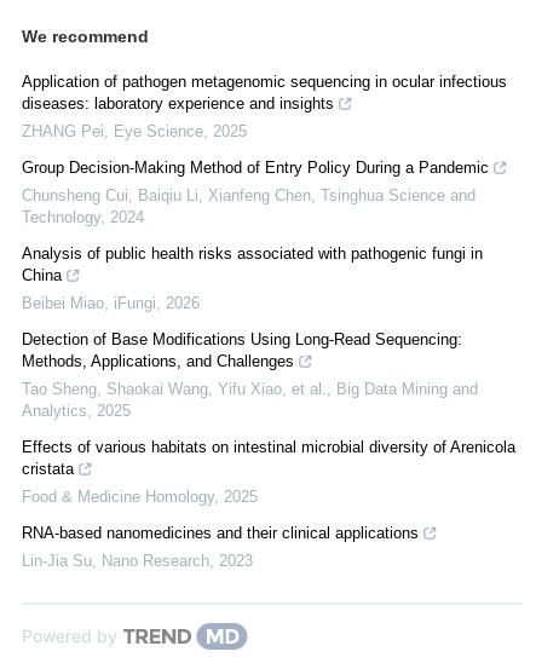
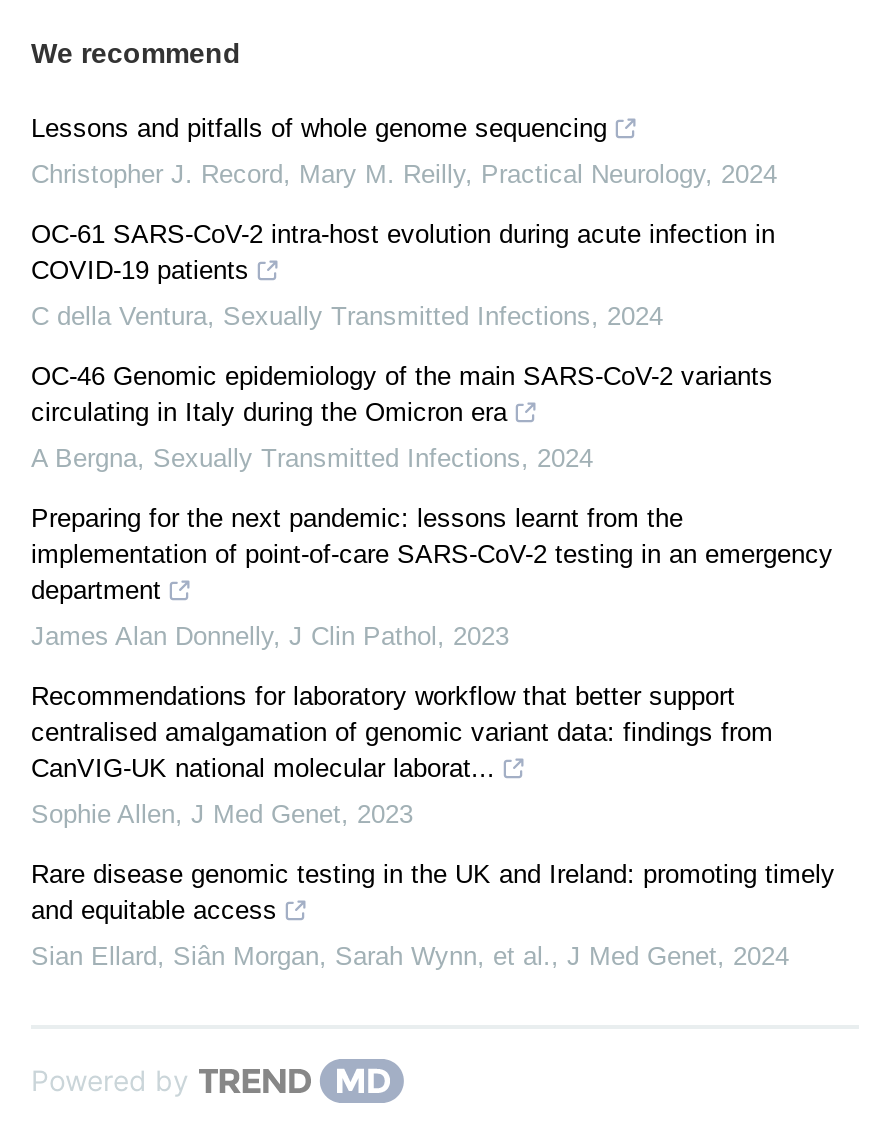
[22,72,507,112] Application of pathogen metagenomic sequencing in ocular infectious | diseases: laboratory experience and insights -> [31,113,607,143] Lessons and pitfalls of whole genome sequencing
[22,122,247,140] ZHANG Pei, Eye Science, 2025 -> [31,159,777,189] Christopher J. Record, Mary M. Reilly, Practical Neurology, 2024
[22,158,489,177] Group Decision-Making Method of Entry Policy During a Pandemic -> [31,219,775,285] OC-61 SARS-CoV-2 intra-host evolution during acute infection in | COVID-19 patients
[22,186,476,226] Chunsheng Cui, Baiqiu Li, Xianfeng Chen, Tsinghua Science and | Technology, 2024 -> [31,301,663,331] C della Ventura, Sexually Transmitted Infections, 2024
[22,244,483,284] Analysis of public health risks associated with pathogenic fungi in | China -> [31,361,773,427] OC-46 Genomic epidemiology of the main SARS-CoV-2 variants | circulating in Italy during the Omicron era
[22,294,200,312] Beibei Miao, iFungi, 2026 -> [31,443,593,473] A Bergna, Sexually Transmitted Infections, 2024
[22,330,462,370] Detection of Base Modifications Using Long-Read Sequencing: | Methods, Applications, and Challenges -> [31,503,833,605] Preparing for the next pandemic: lessons learnt from the | implementation of point-of-care SARS-CoV-2 testing in an emergency | department
[22,380,478,420] Tao Sheng, Shaokai Wang, Yifu Xiao, et al., Big Data Mining and | Analytics, 2025 -> [31,621,509,651] James Alan Donnelly, J Clin Pathol, 2023
[22,438,515,478] Effects of various habitats on intestinal microbial diversity of Arenicola | cristata -> [31,681,773,783] Recommendations for laboratory workflow that better support | centralised amalgamation of genomic variant data: findings from | CanVIG-UK national molecular laborat...
[22,487,258,506] Food & Medicine Homology, 2025 -> [31,799,413,829] Sophie Allen, J Med Genet, 2023
[22,524,419,542] RNA-based nanomedicines and their clinical applications -> [31,859,835,925] Rare disease genomic testing in the UK and Ireland: promoting timely | and equitable access
[22,552,253,570] Lin-Jia Su, Nano Research, 2023 -> [31,941,789,971] Sian Ellard, Siân Morgan, Sarah Wynn, et al., J Med Genet, 2024

